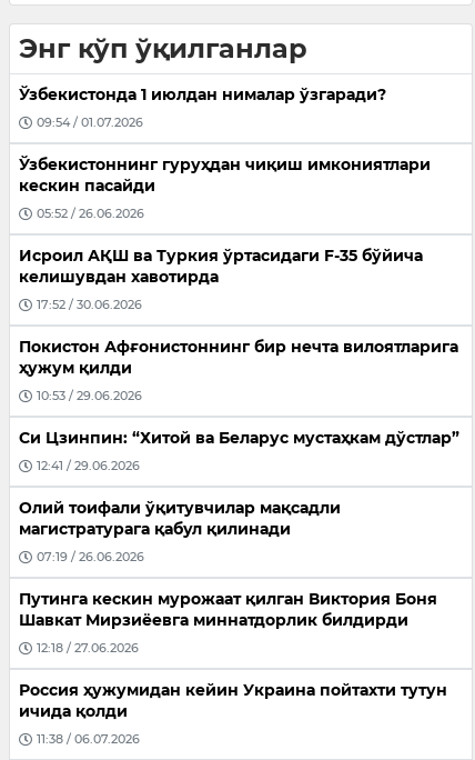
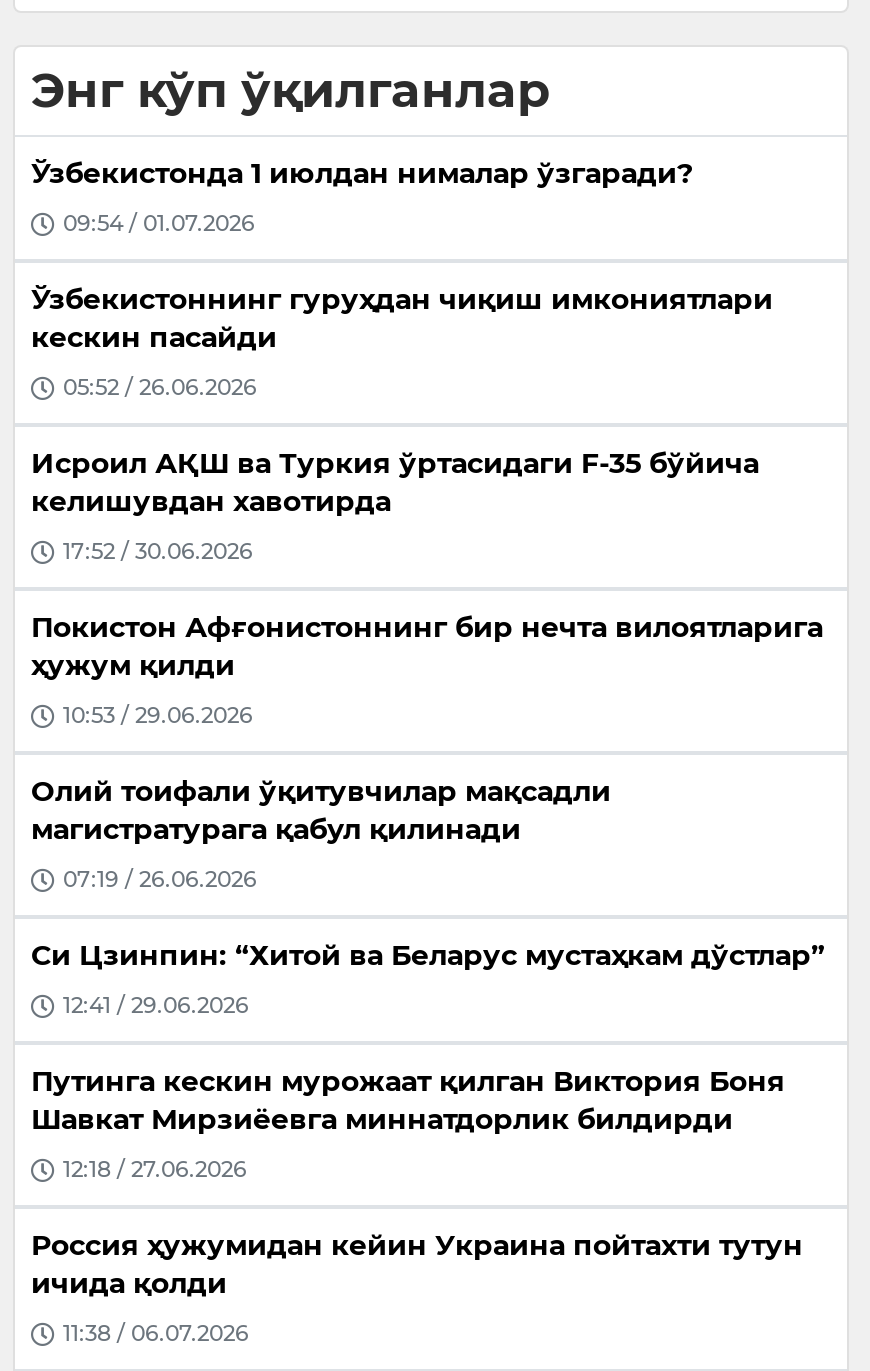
moved [19,428,459,474] -> [31,937,825,1020]: Си Цзинпин: “Хитой ва Беларус мустаҳкам дўстлар” | 12:41 / 29.06.2026
moved [19,498,341,565] -> [31,773,611,894]: Олий тоифали ўқитувчилар мақсадли | магистратурага қабул қилинади | 07:19 / 26.06.2026

